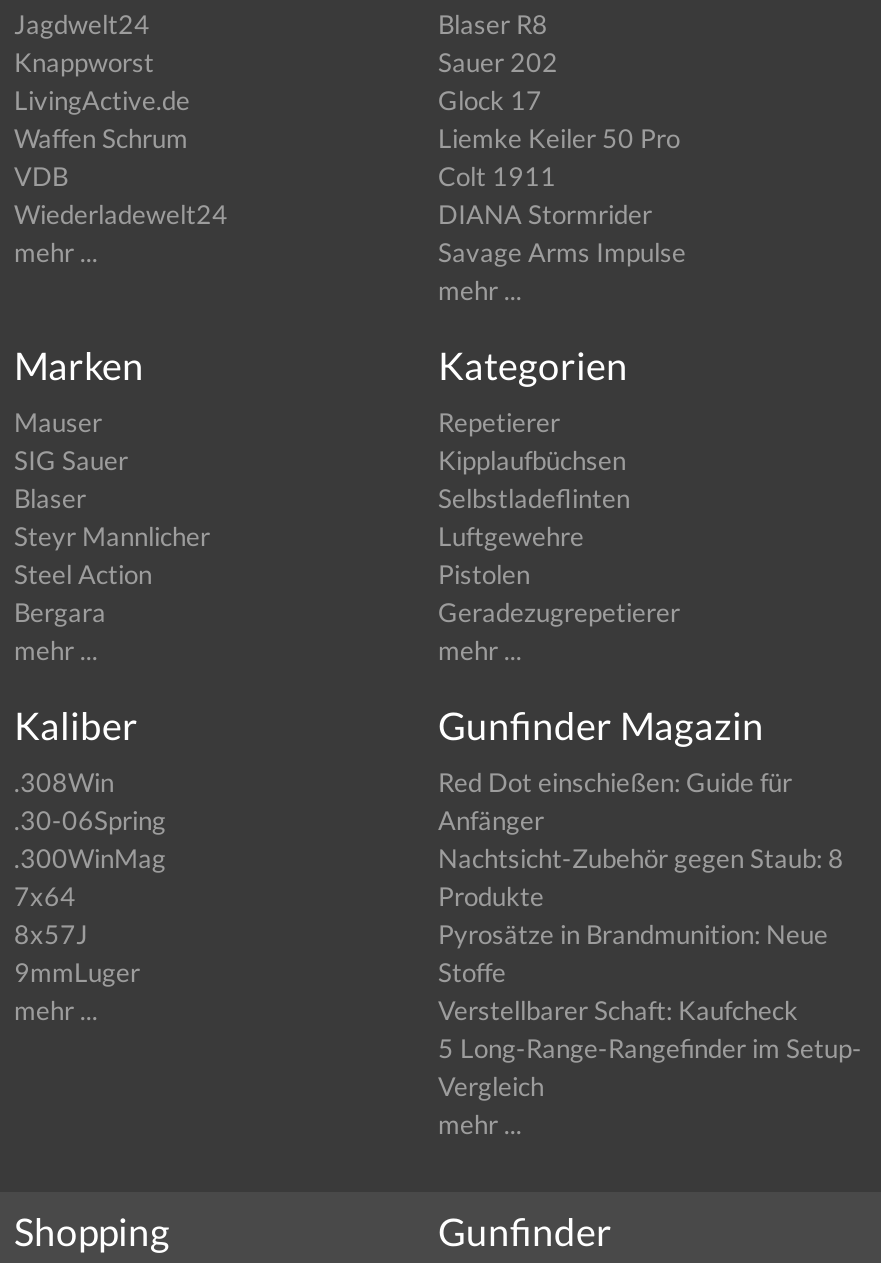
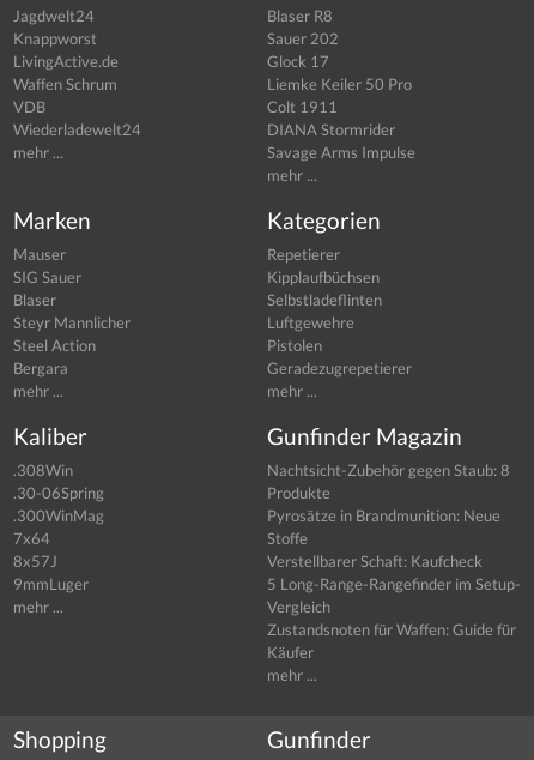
[438,767,792,837] Red Dot einschießen: Guide für | Anfänger -> none
moved [438,843,862,1103] -> [267,461,521,617]: Nachtsicht-Zubehör gegen Staub: 8 | Produkte | Pyrosätze in Brandmunition: Neue | Stoffe | Verstellbarer Schaft: Kaufcheck | 5 Long-Range-Rangefinder im Setup- | Vergleich
none -> [267,620,516,662] Zustandsnoten für Waffen: Guide für | Käufer

